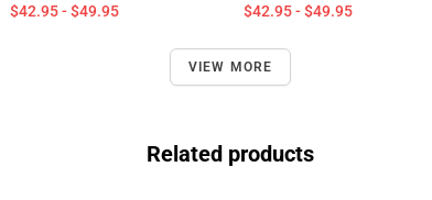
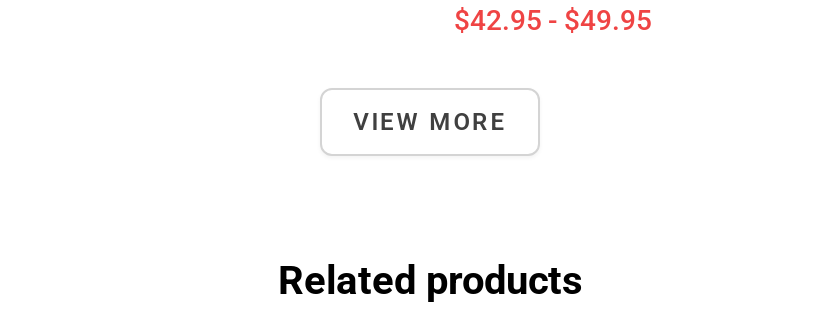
[10,2,119,20] $42.95 - $49.95 -> none

